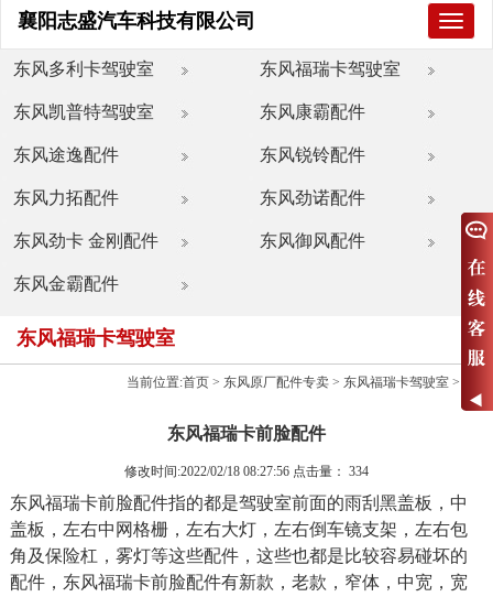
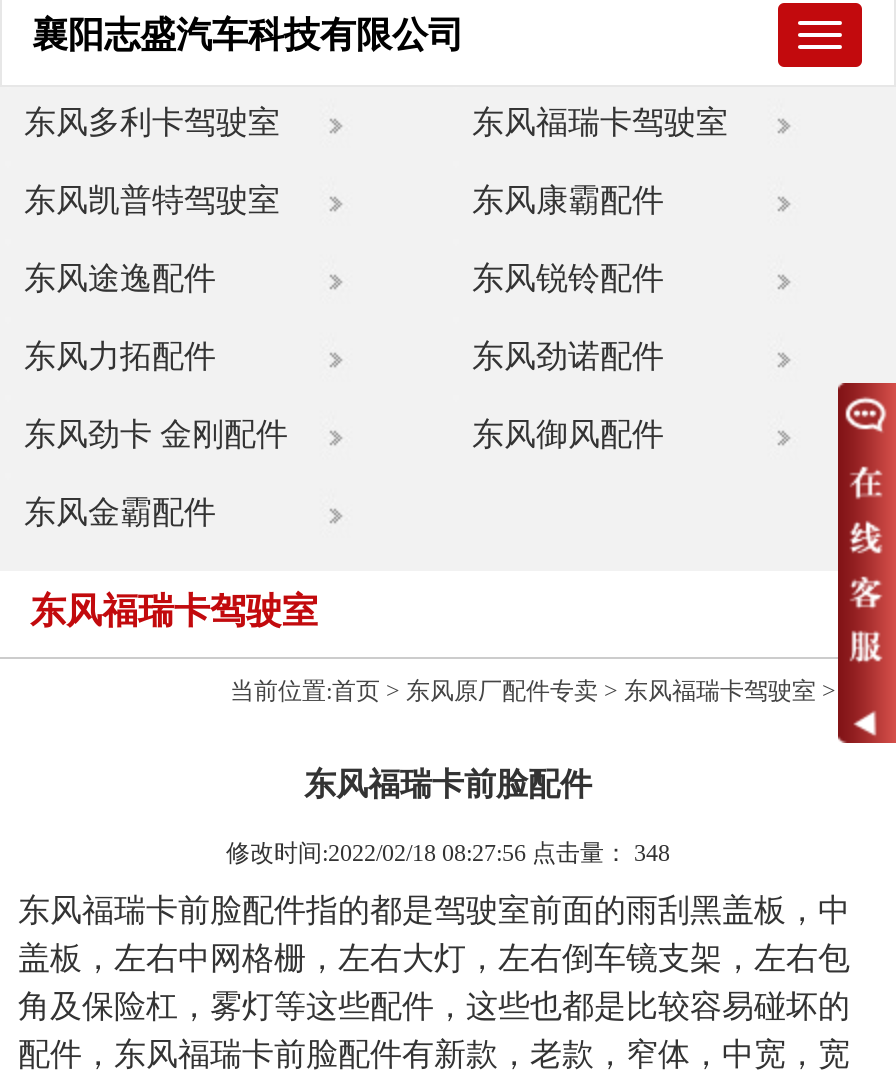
[124,464,369,479] 修改时间:2022/02/18 08:27:56 点击量：334 -> [226,839,670,867] 修改时间:2022/02/18 08:27:56 点击量：348

